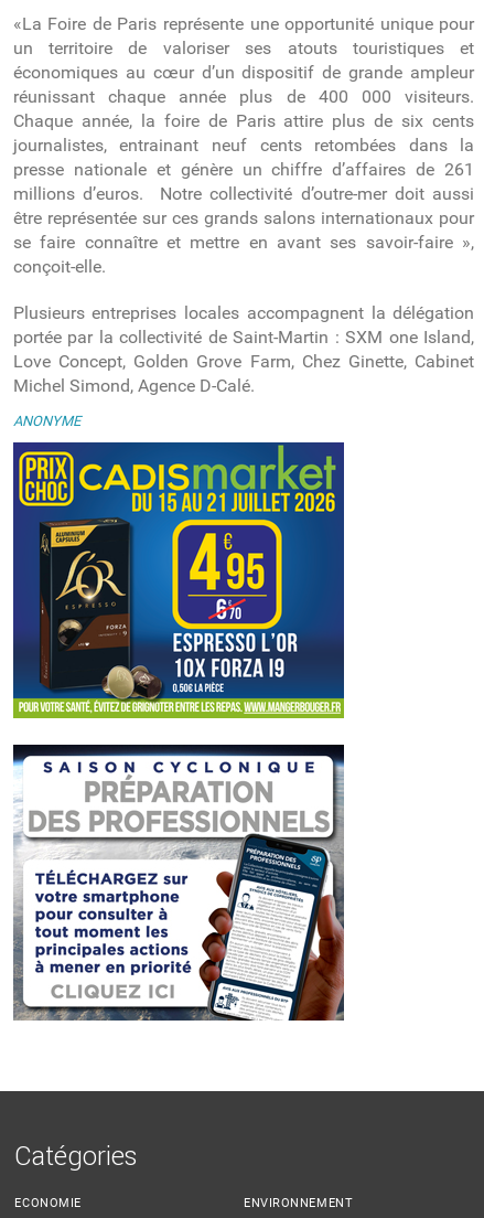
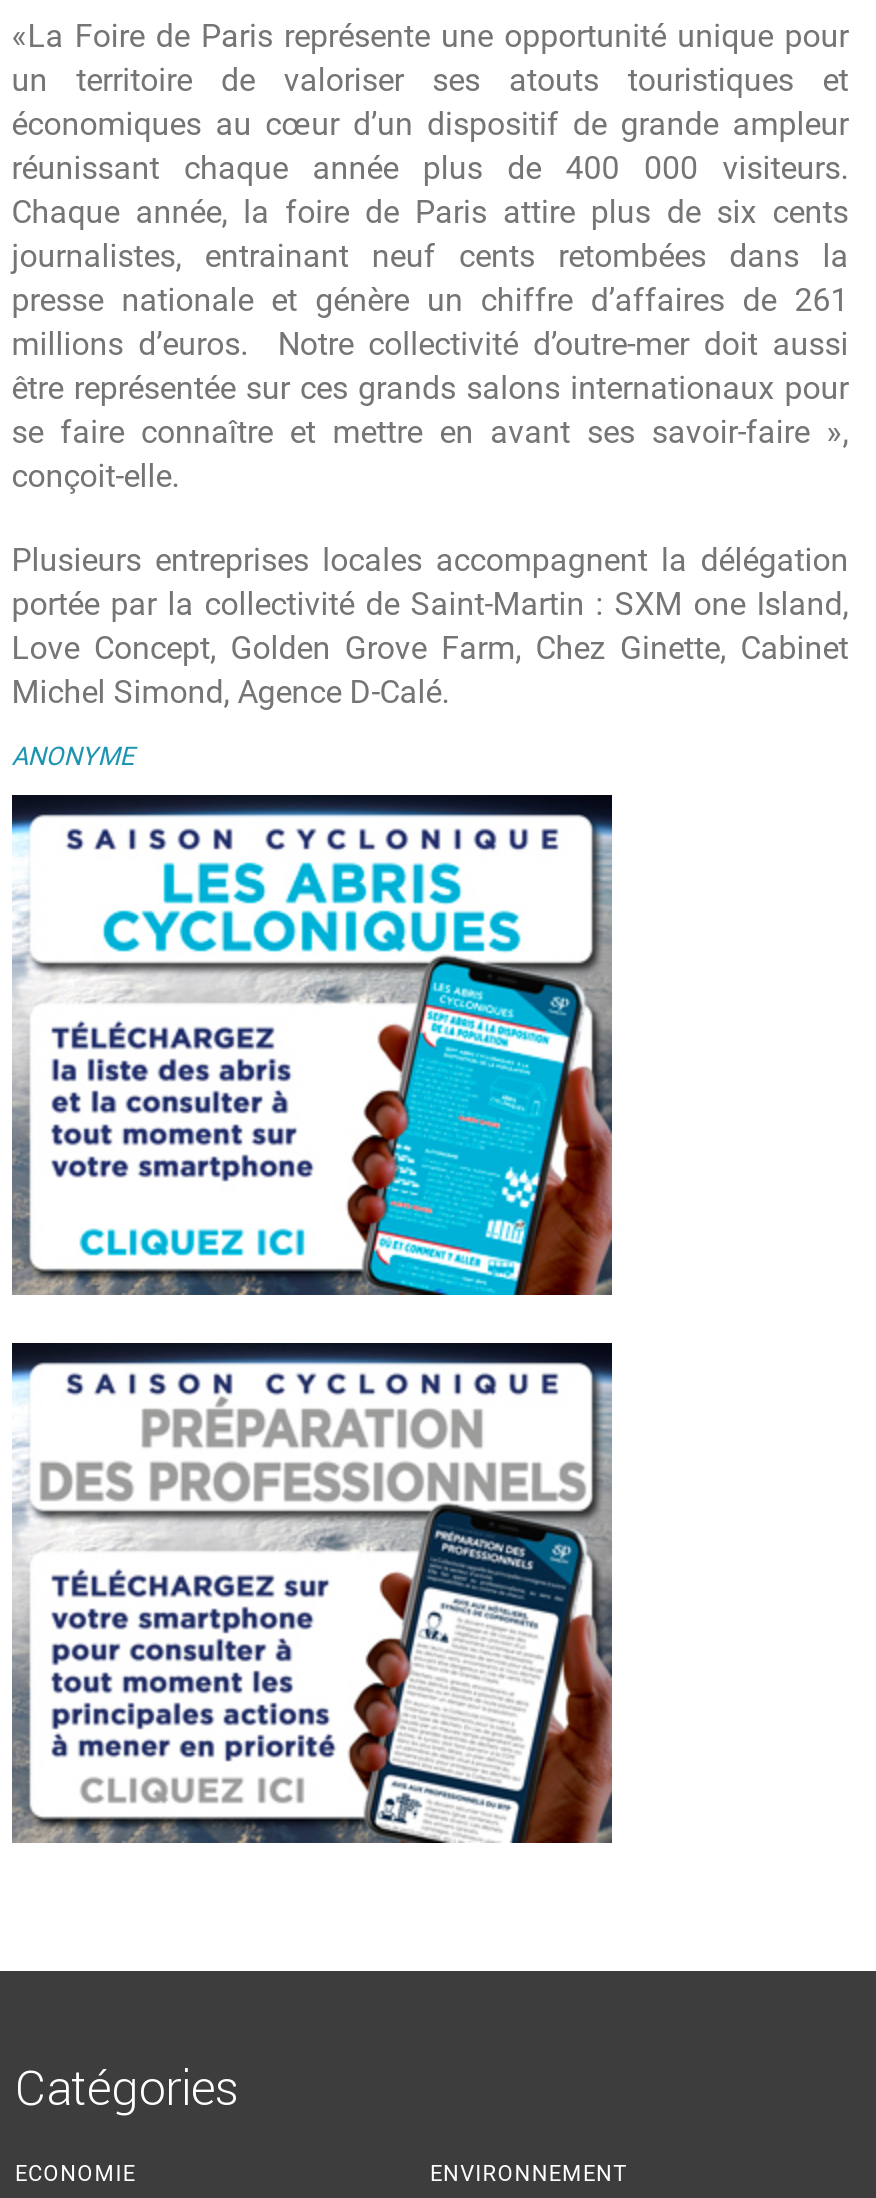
[12,441,345,719] [image] -> [10,793,614,1297] [image]

